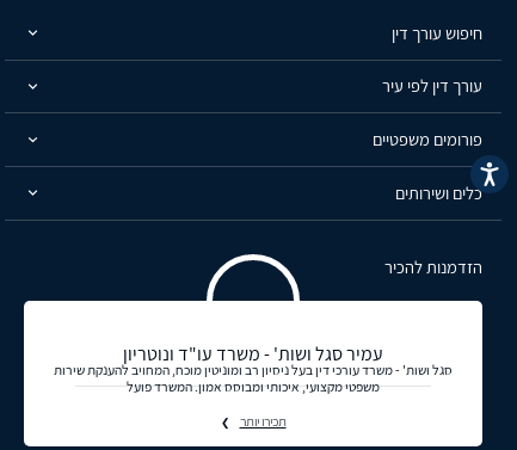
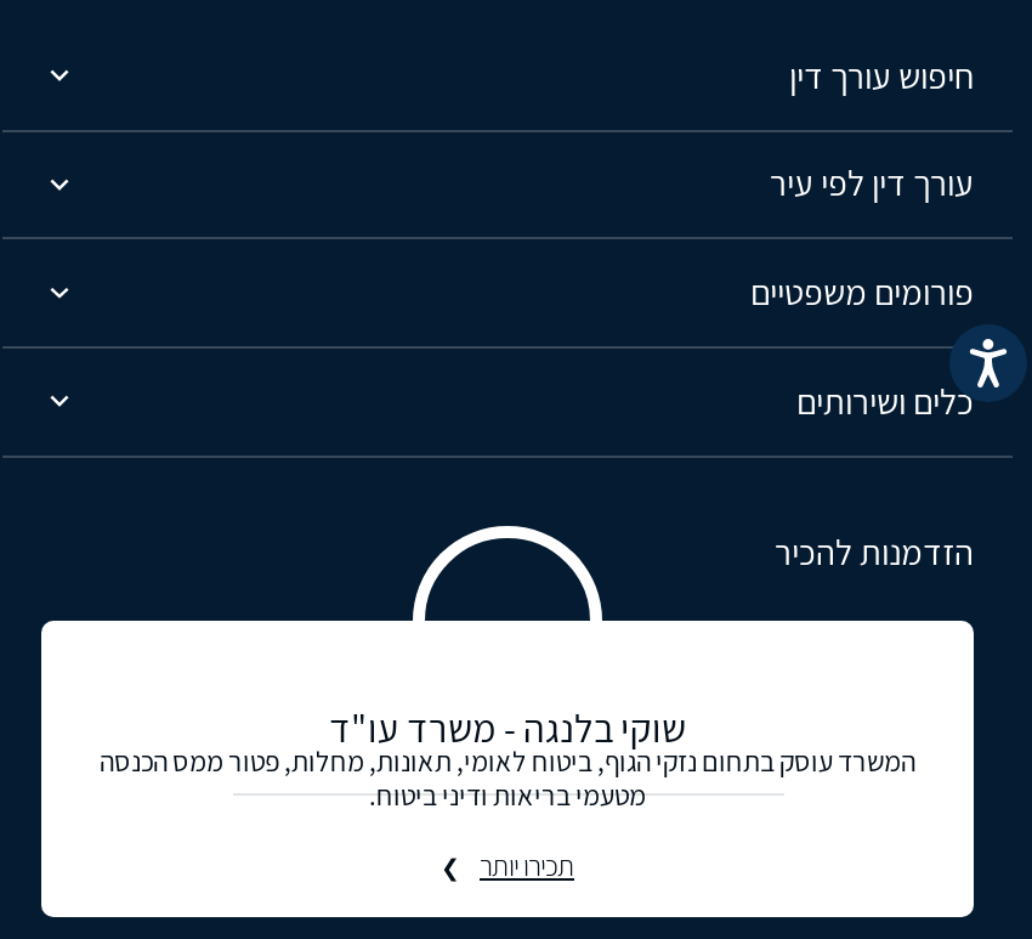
[54,341,453,395] עמיר סגל ושות' - משרד עו"ד ונוטריון | סגל ושות' - משרד עורכי דין בעל ניסיון רב ומוניטין מוכח, המחויב להענקת שירות | משפטי מקצועי, איכותי ומבוסס אמון. המשרד פועל -> [100,702,915,812] שוקי בלנגה - משרד עו"ד | המשרד עוסק בתחום נזקי הגוף, ביטוח לאומי, תאונות, מחלות, פטור ממס הכנסה | מטעמי בריאות ודיני ביטוח.

